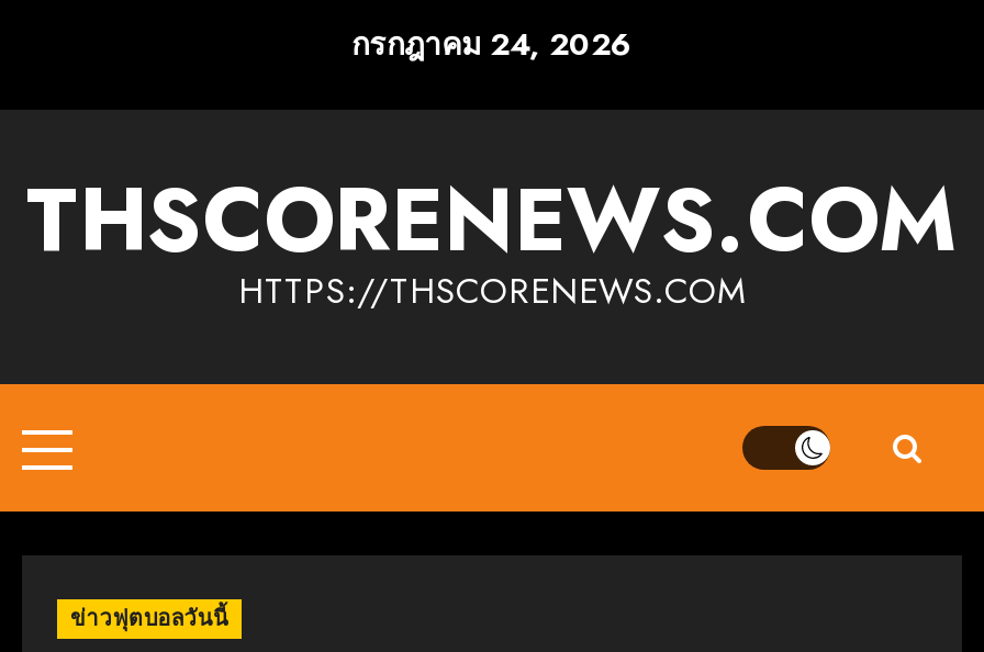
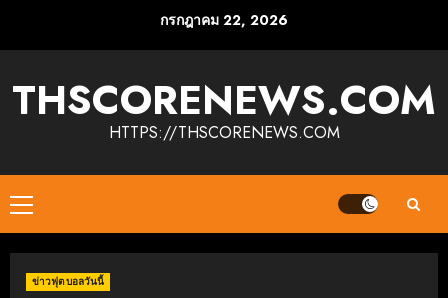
[351,22,633,65] กรกฎาคม 24, 2026 -> [160,10,288,30] กรกฎาคม 22, 2026

